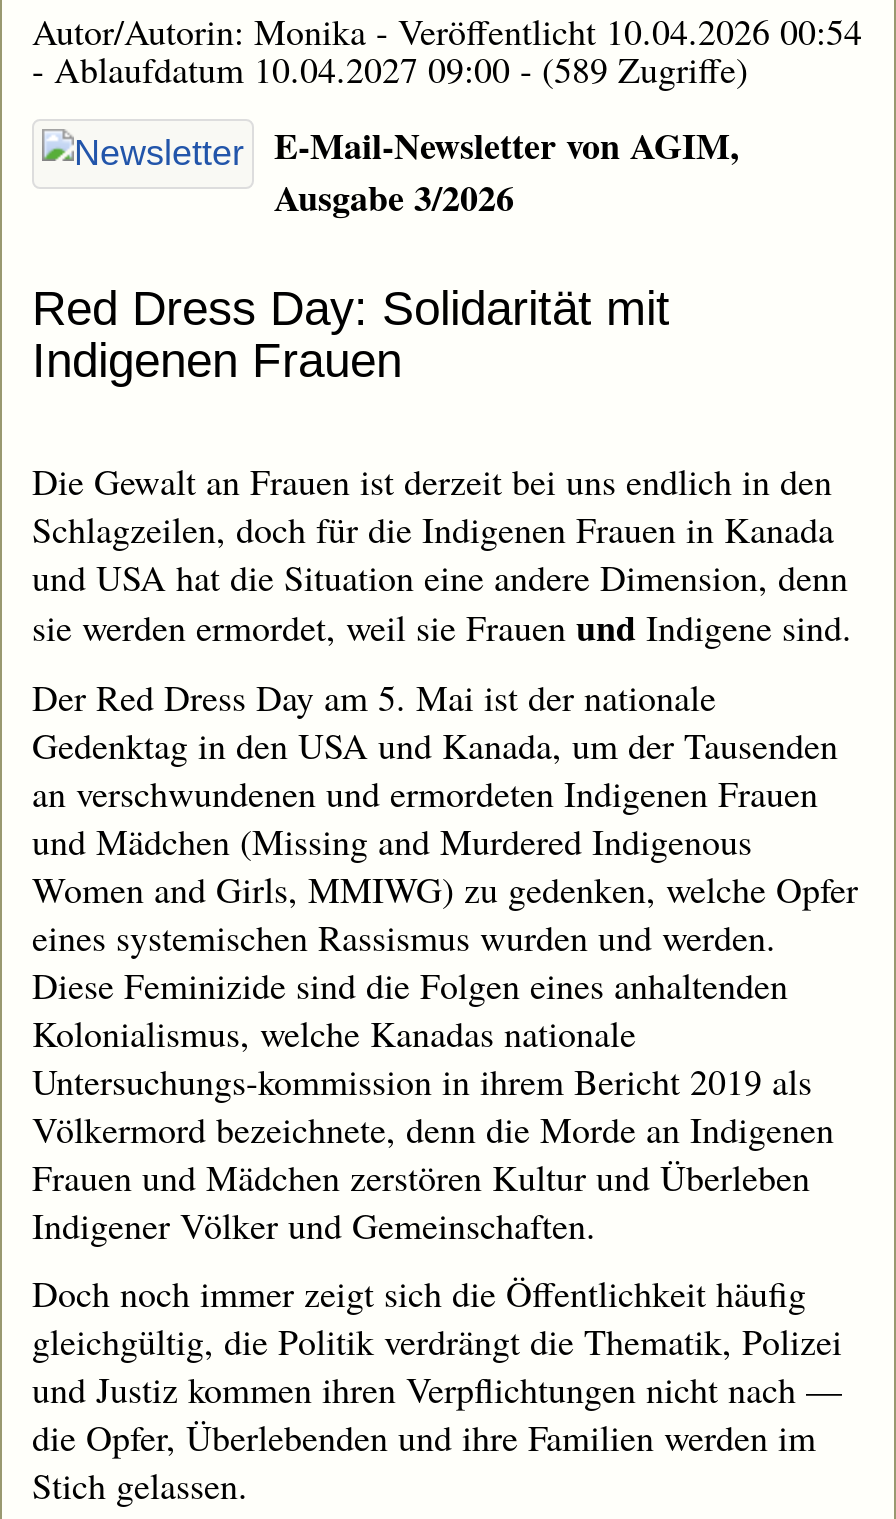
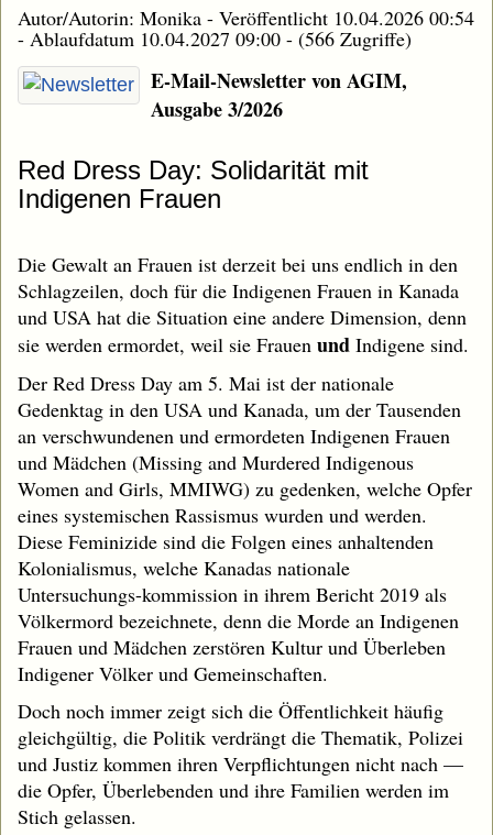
[32,46,748,94] - Ablaufdatum 10.04.2027 09:00 - (589 Zugriffe) -> [18,25,412,52] - Ablaufdatum 10.04.2027 09:00 - (566 Zugriffe)

